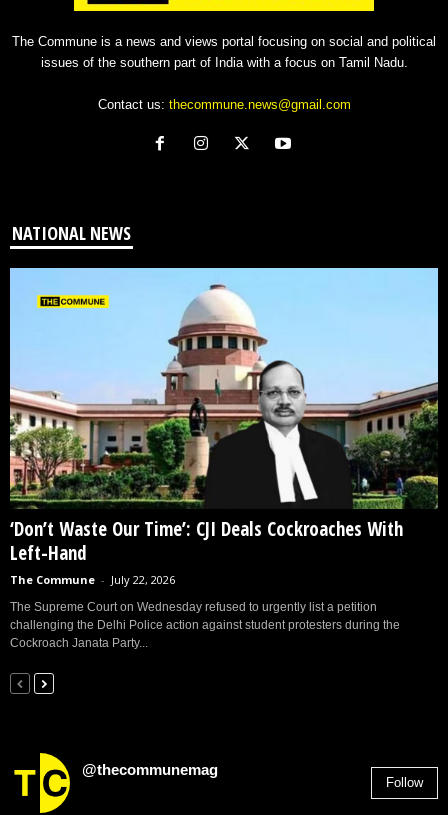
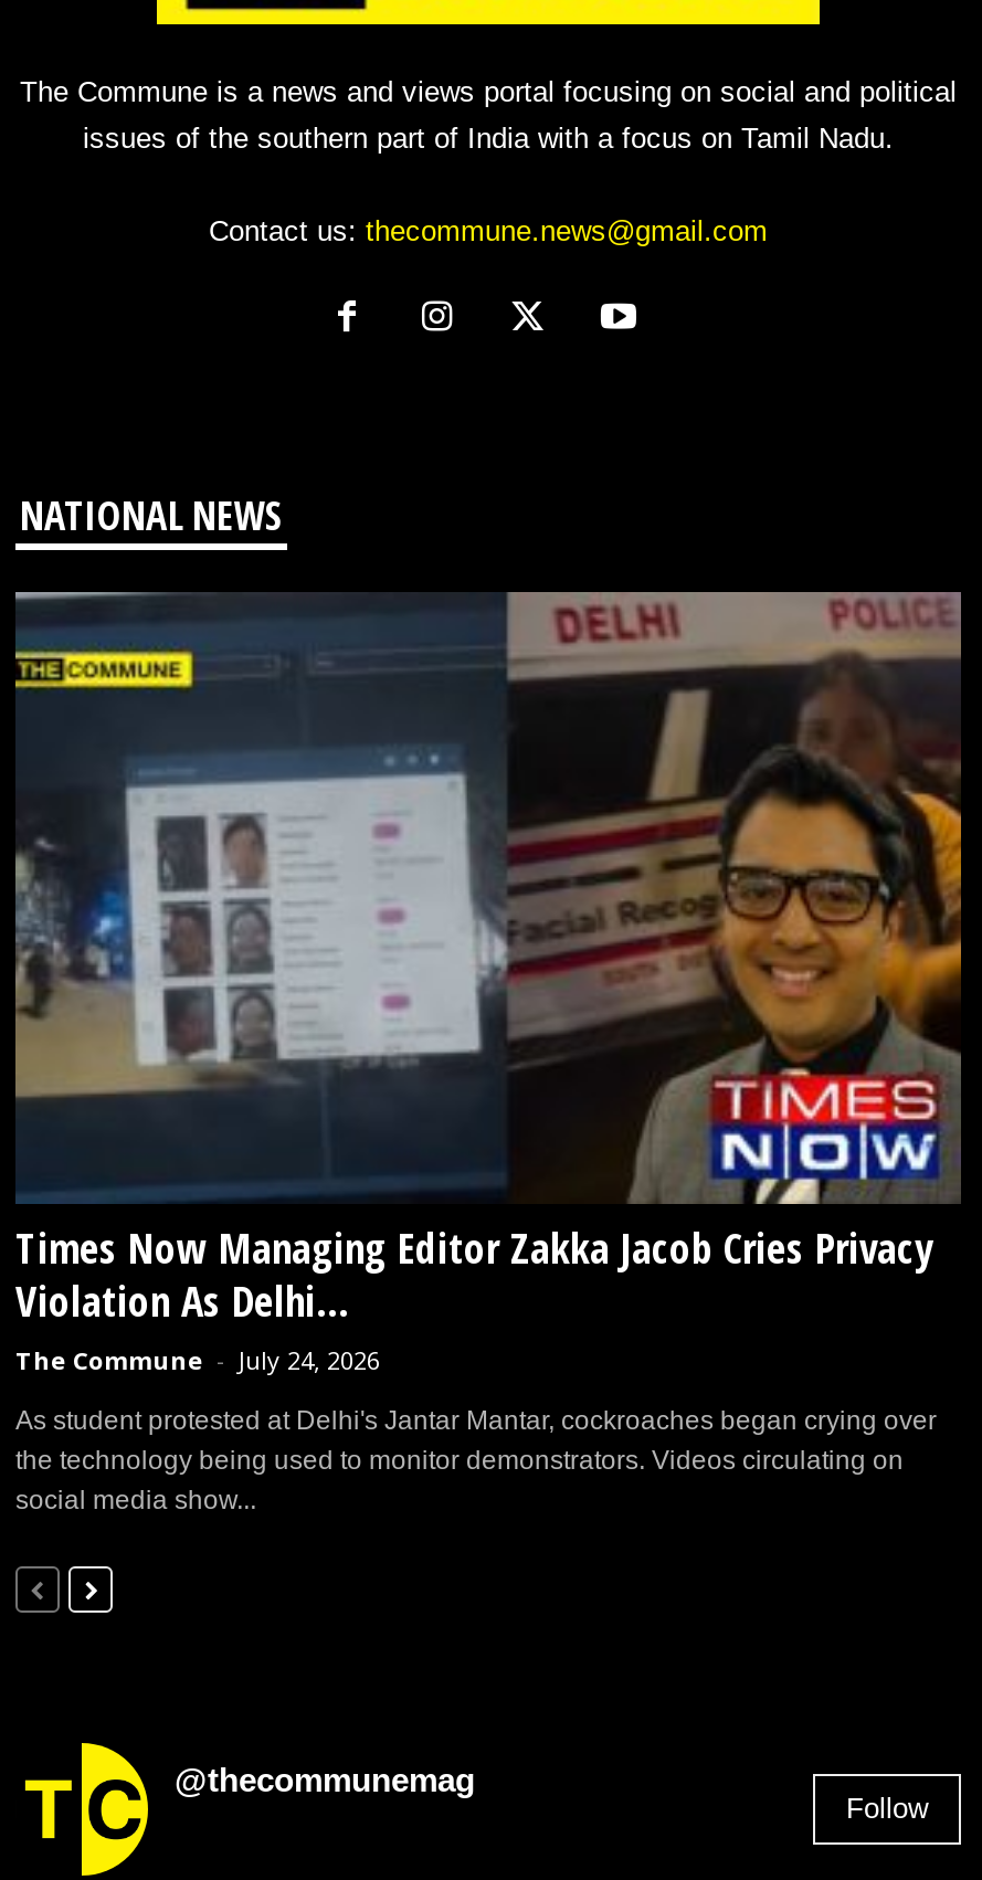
[9,267,439,586] [image] | ‘Don’t Waste Our Time’: CJI Deals Cockroaches With | Left-Hand | The Commune - July 22, 2026 -> [13,590,963,1375] [image] | Times Now Managing Editor Zakka Jacob Cries Privacy | Violation As Delhi... | The Commune - July 24, 2026
[10,599,400,649] The Supreme Court on Wednesday refused to urgently list a petition | challenging the Delhi Police action against student protesters during the | Cockroach Janata Party... -> [15,1404,937,1514] As student protested at Delhi's Jantar Mantar, cockroaches began crying over | the technology being used to monitor demonstrators. Videos circulating on | social media show...

